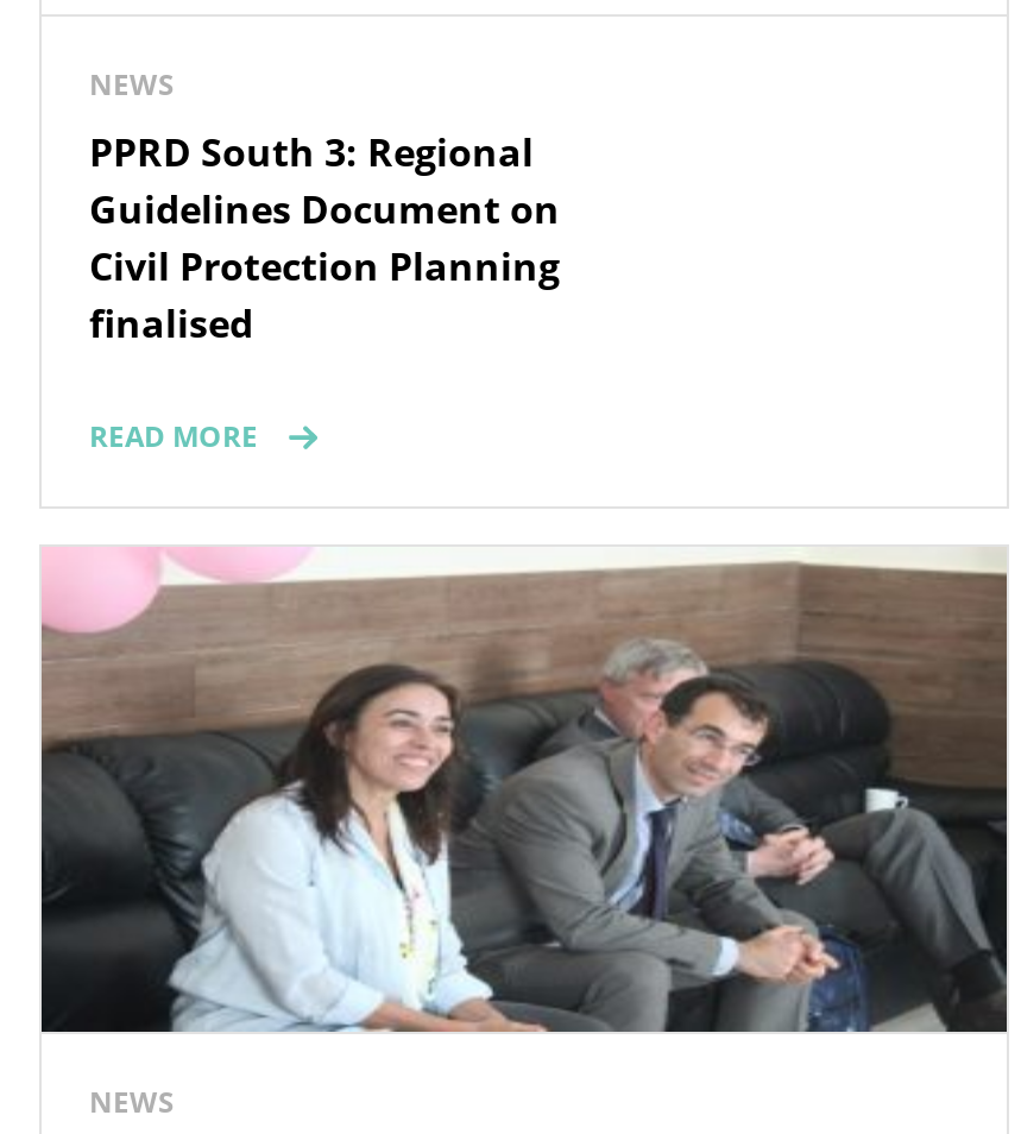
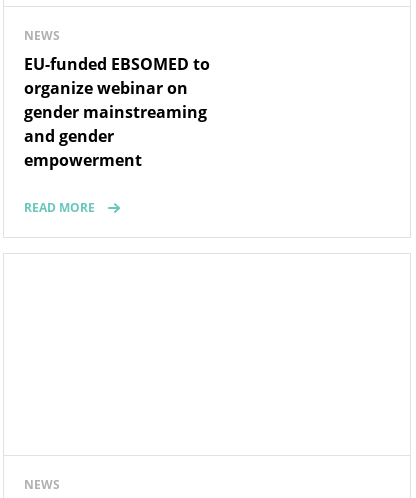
[89,127,560,351] PPRD South 3: Regional | Guidelines Document on | Civil Protection Planning | finalised -> [24,53,210,171] EU-funded EBSOMED to | organize webinar on | gender mainstreaming | and gender | empowerment
[39,547,1009,1034] [image] -> none

